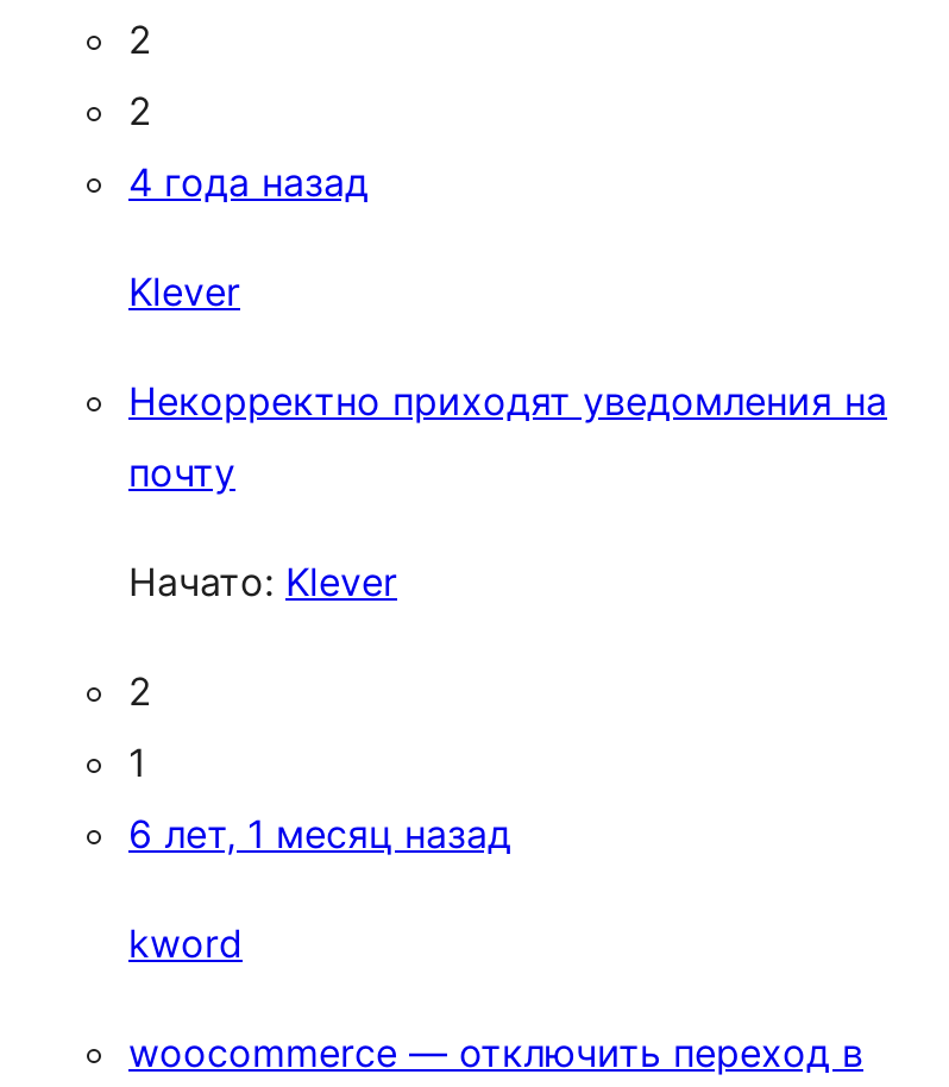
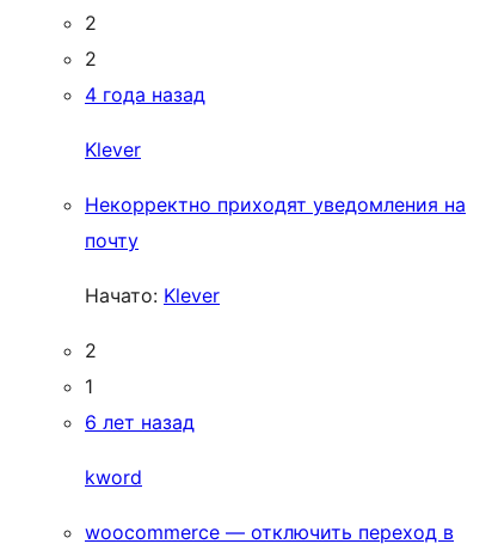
[128,810,511,857] 6 лет, 1 месяц назад -> [85,410,195,434] 6 лет назад

